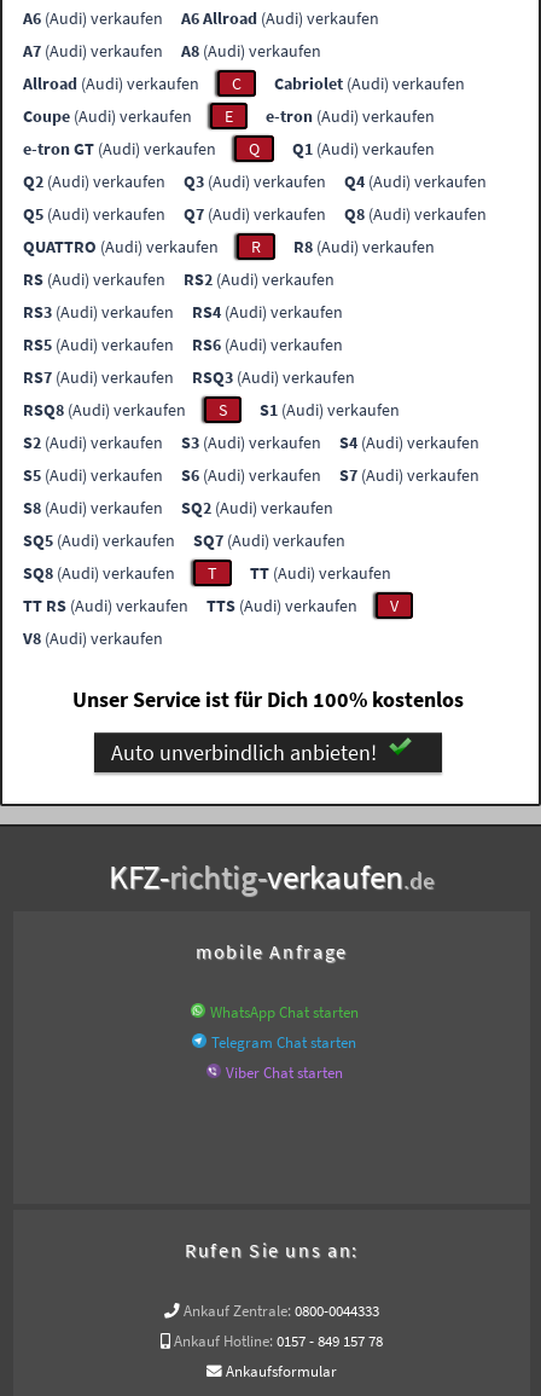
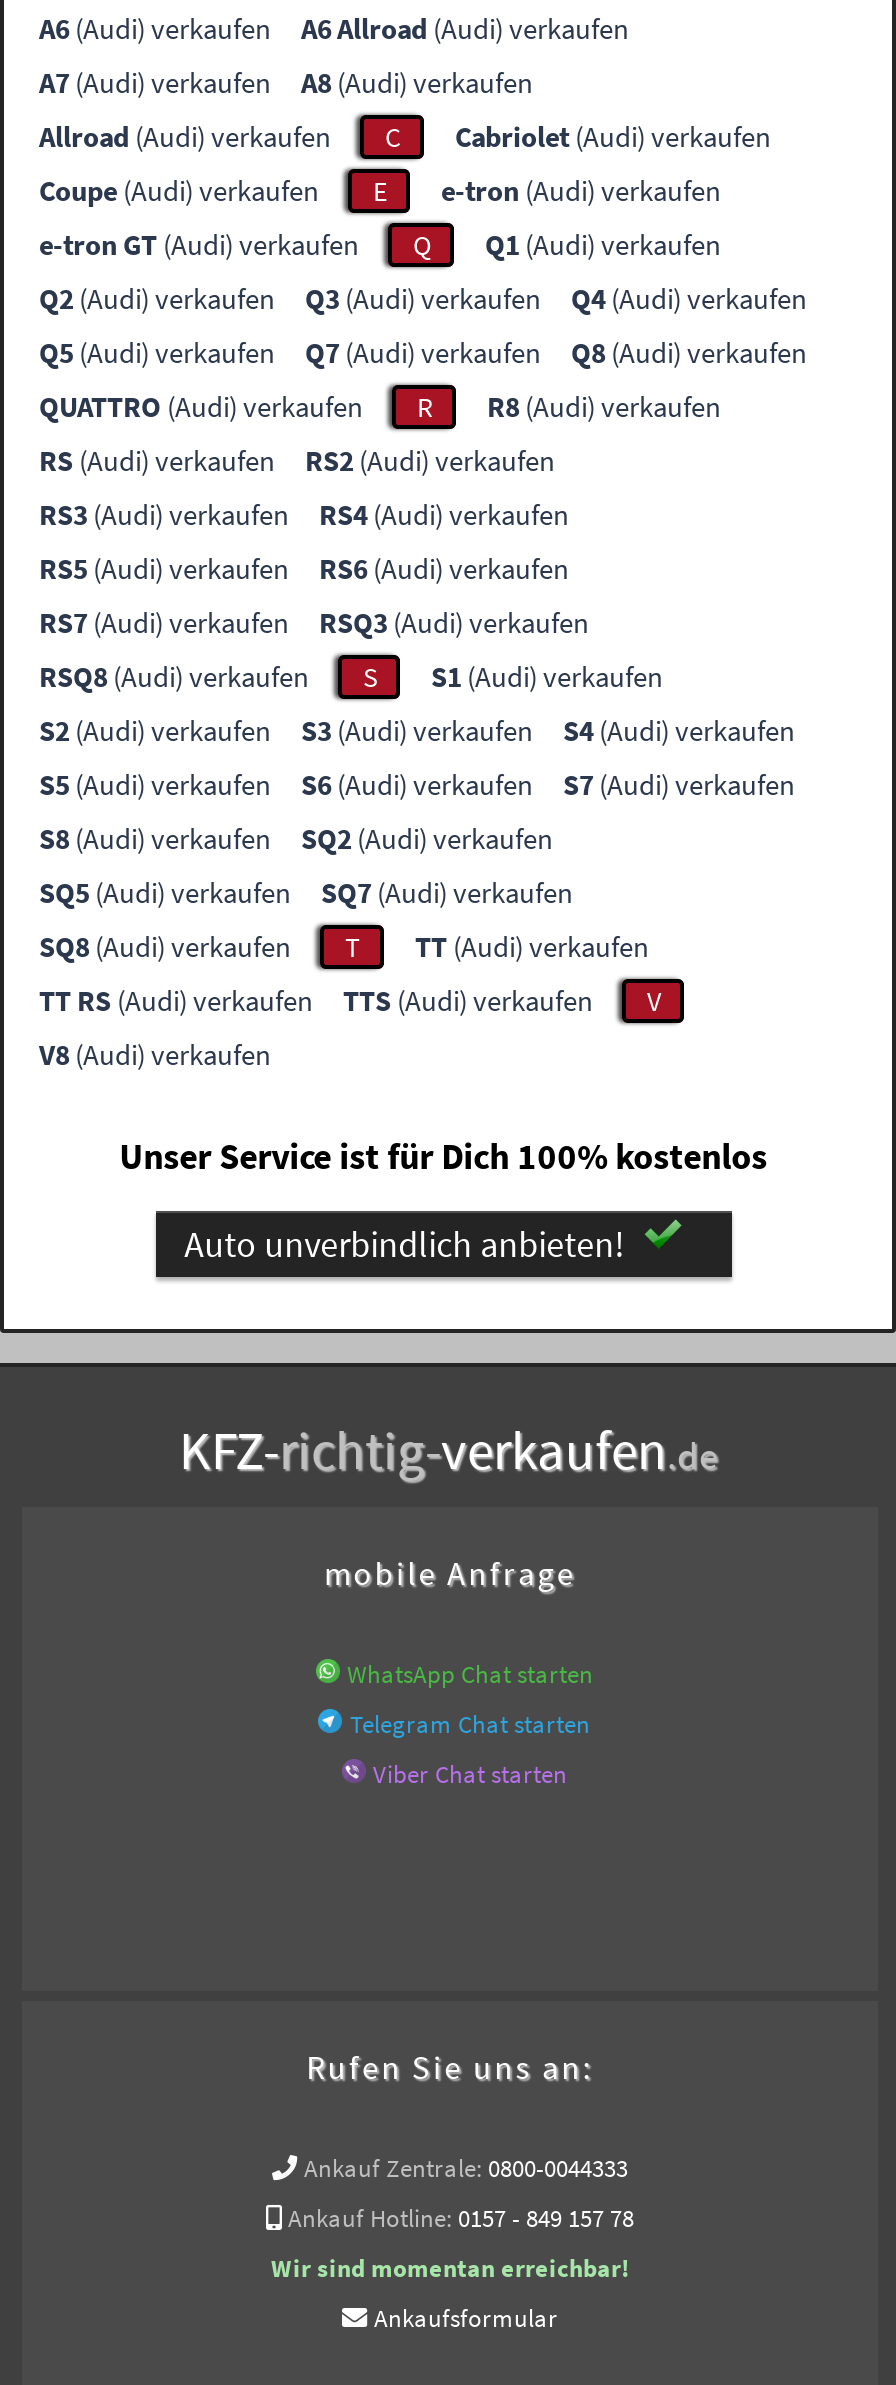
none -> [271,2253,629,2283] Wir sind momentan erreichbar!

